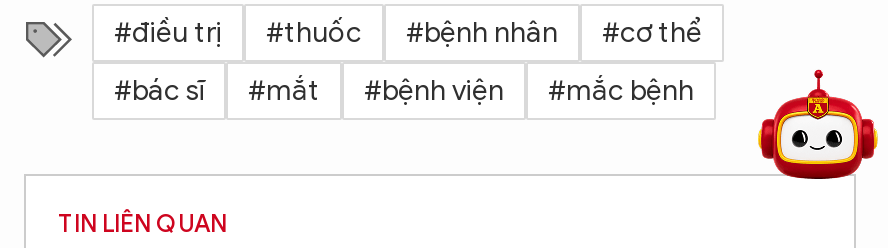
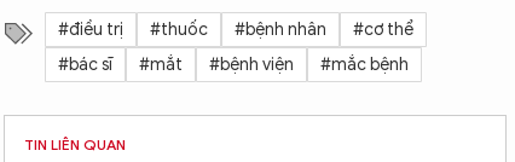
[756,68,880,182] [image] -> none

